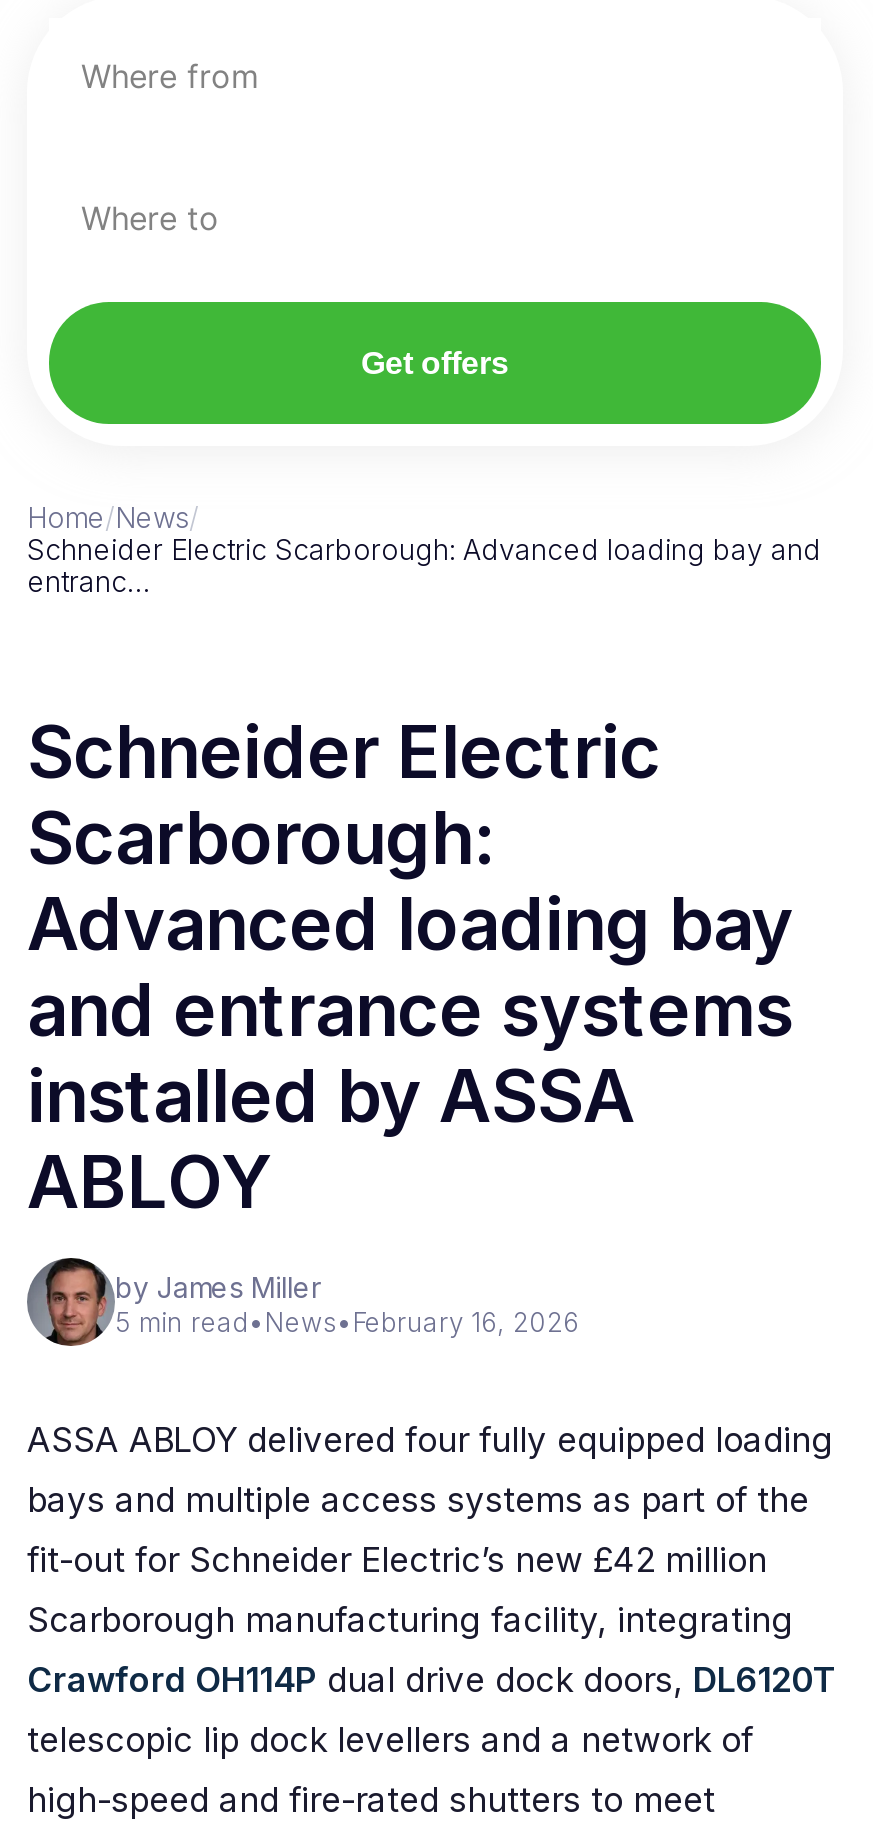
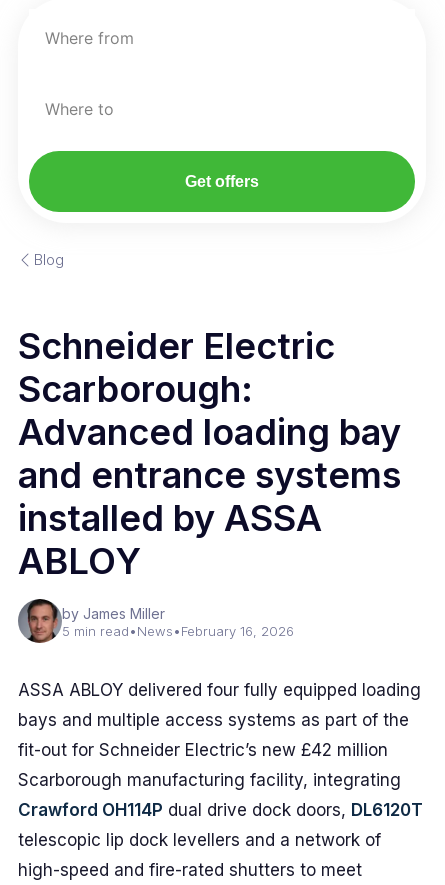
[27,500,821,598] Home/News/ | Schneider Electric Scarborough: Advanced loading bay and | entranc… -> [34,250,64,269] Blog

